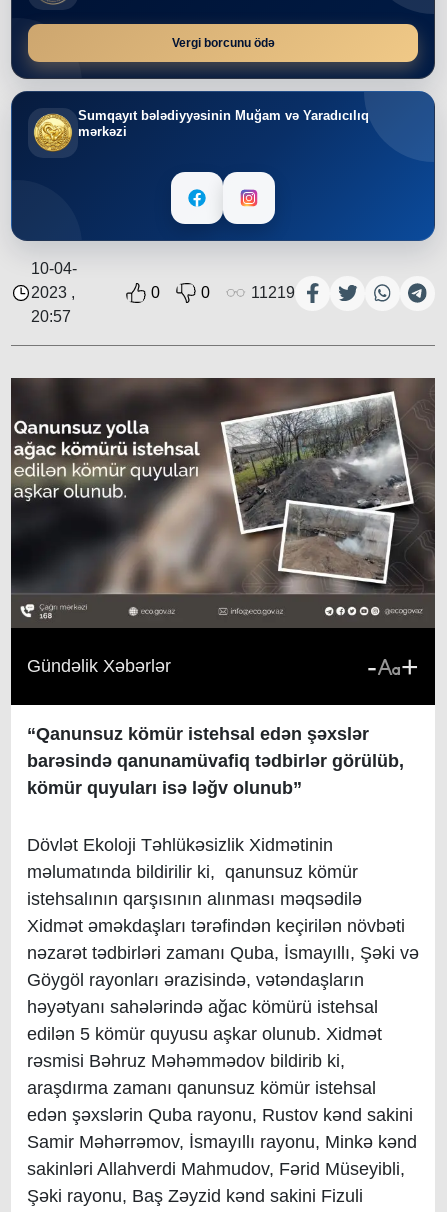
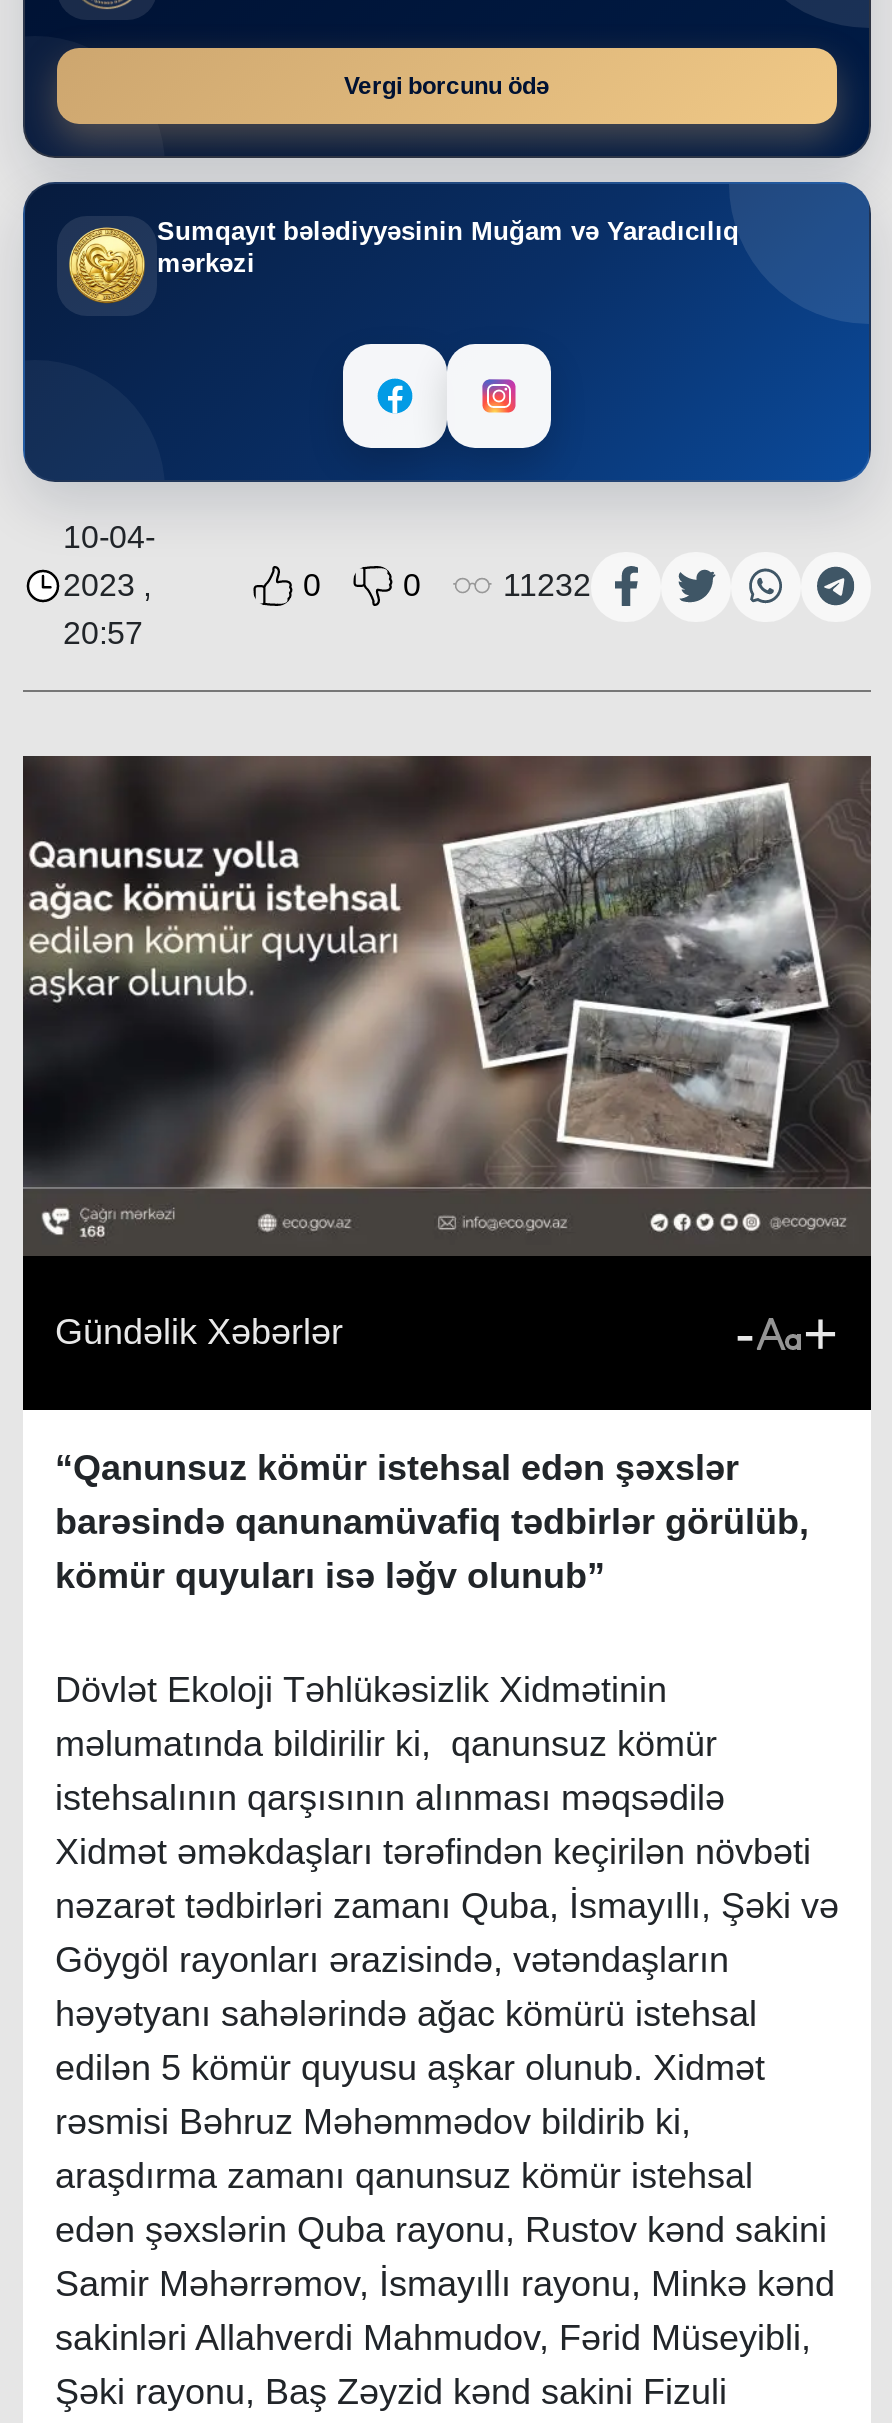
[251,284,295,301] 11219 -> [503,568,591,602] 11232

